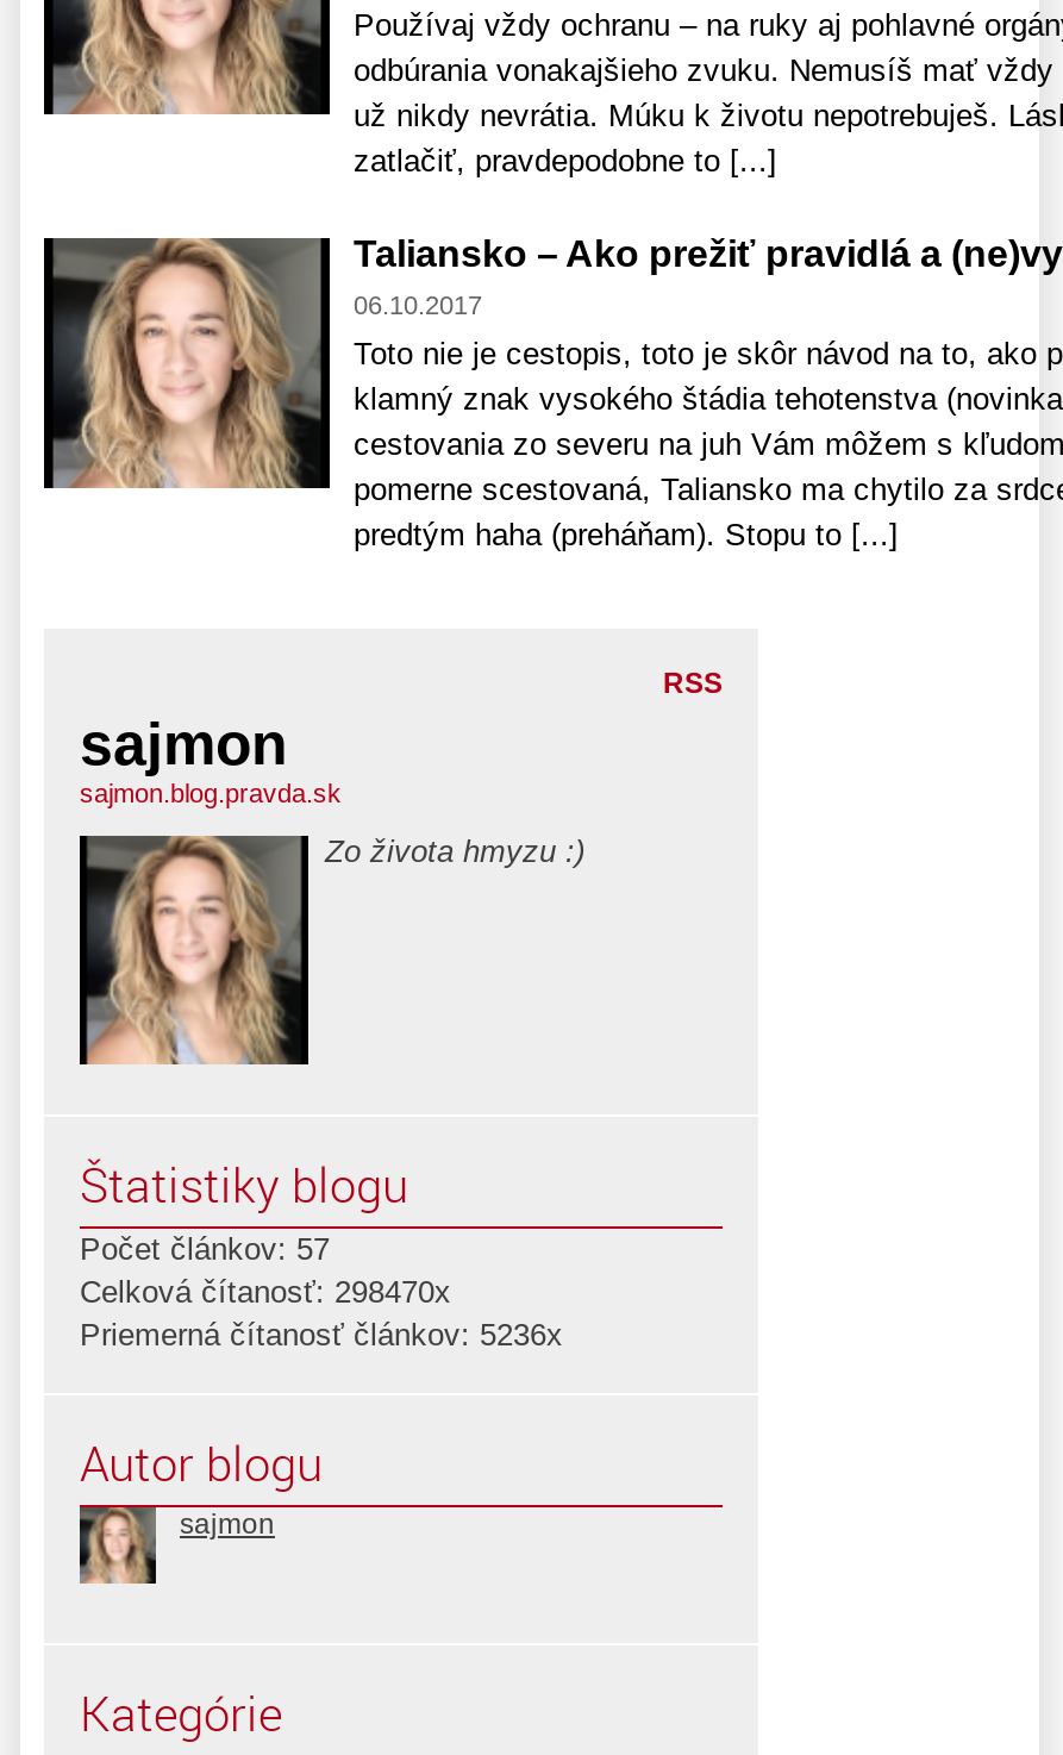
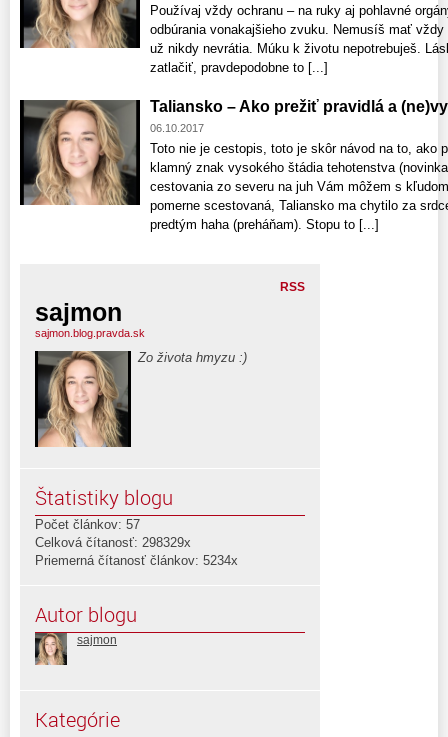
[80,1274,451,1309] Celková čítanosť: 298470x -> [35,535,191,550] Celková čítanosť: 298329x
[80,1317,563,1352] Priemerná čítanosť článkov: 5236x -> [35,553,238,568] Priemerná čítanosť článkov: 5234x

